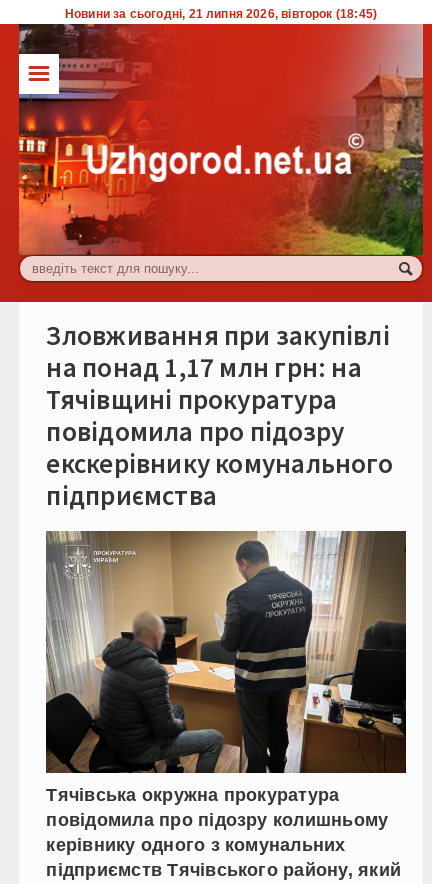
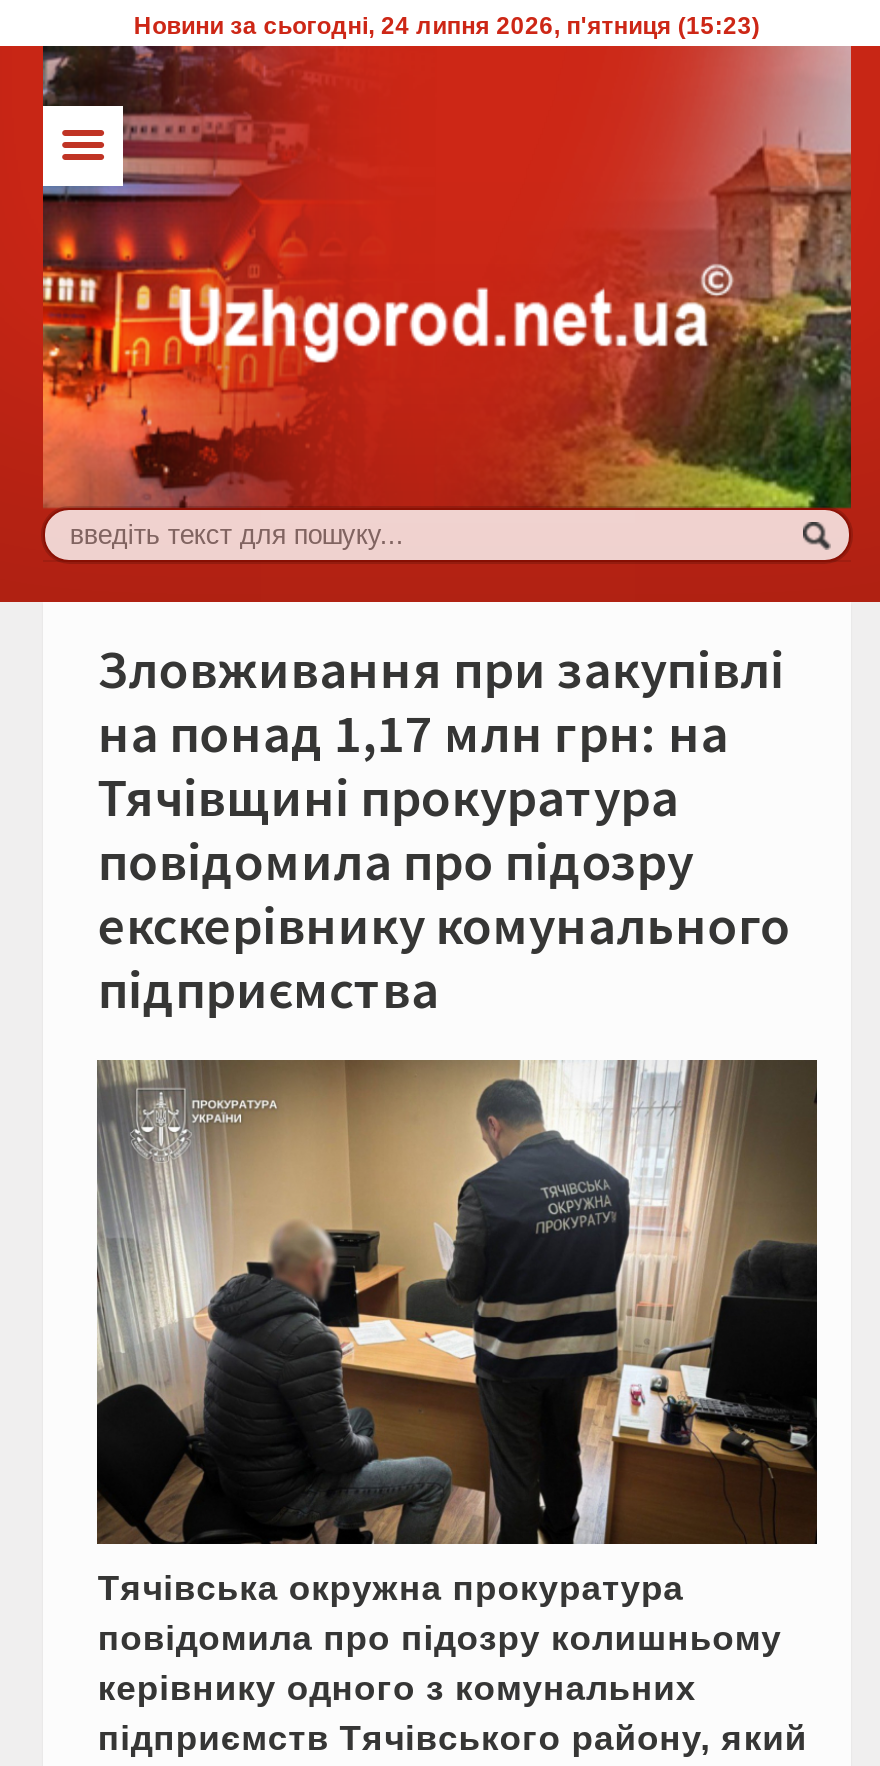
[65,7,377,21] Новини за сьогодні, 21 липня 2026, вівторок (18:45) -> [134,12,760,40] Новини за сьогодні, 24 липня 2026, п'ятниця (15:23)

